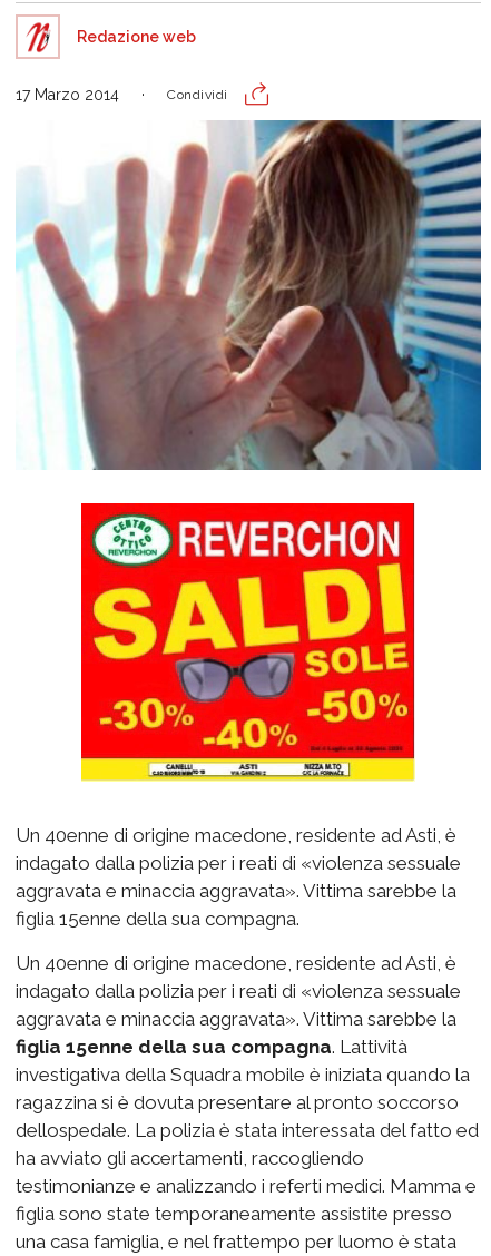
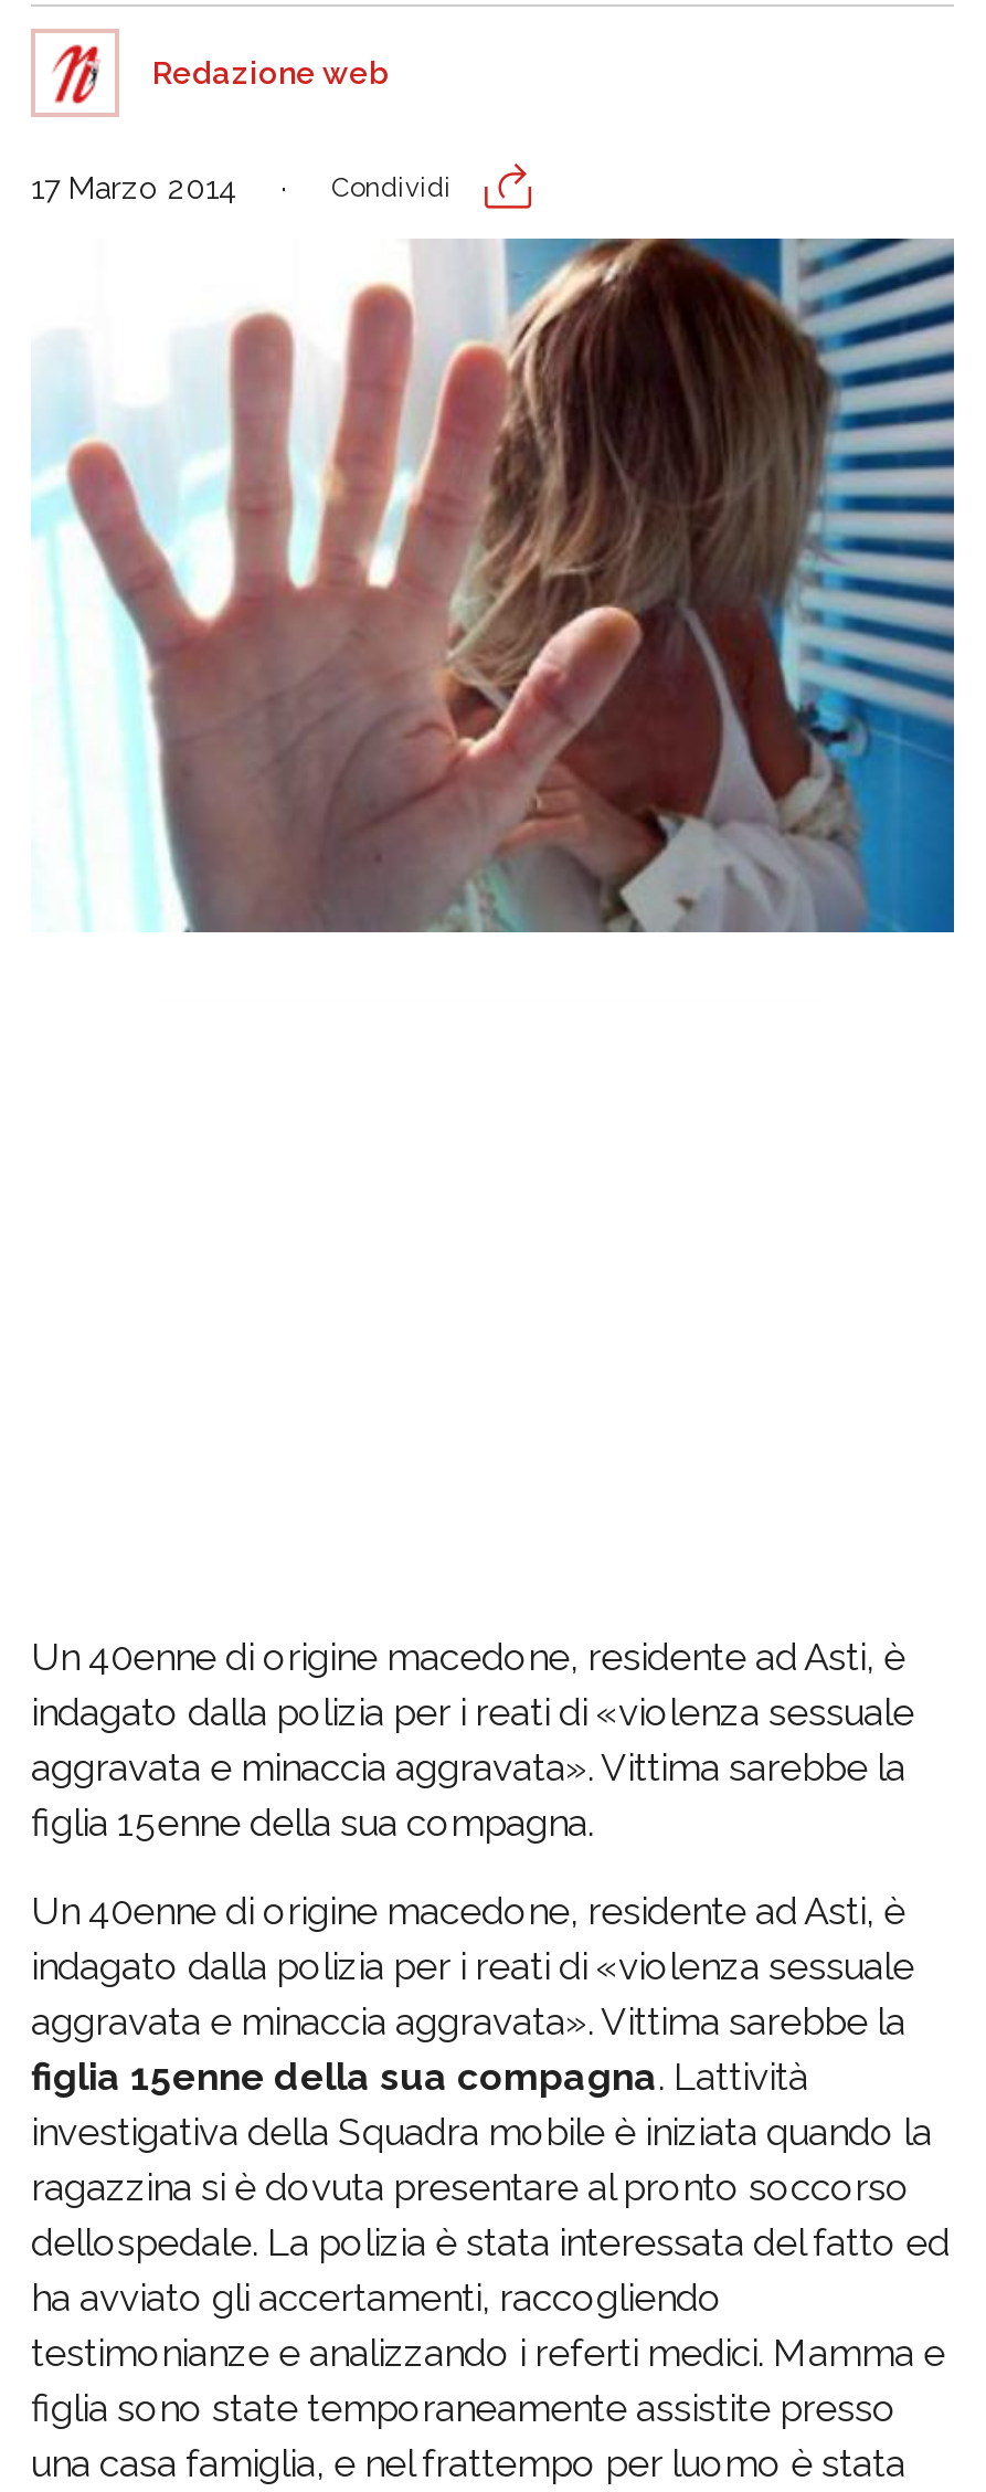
[80,502,416,783] [image] -> none

